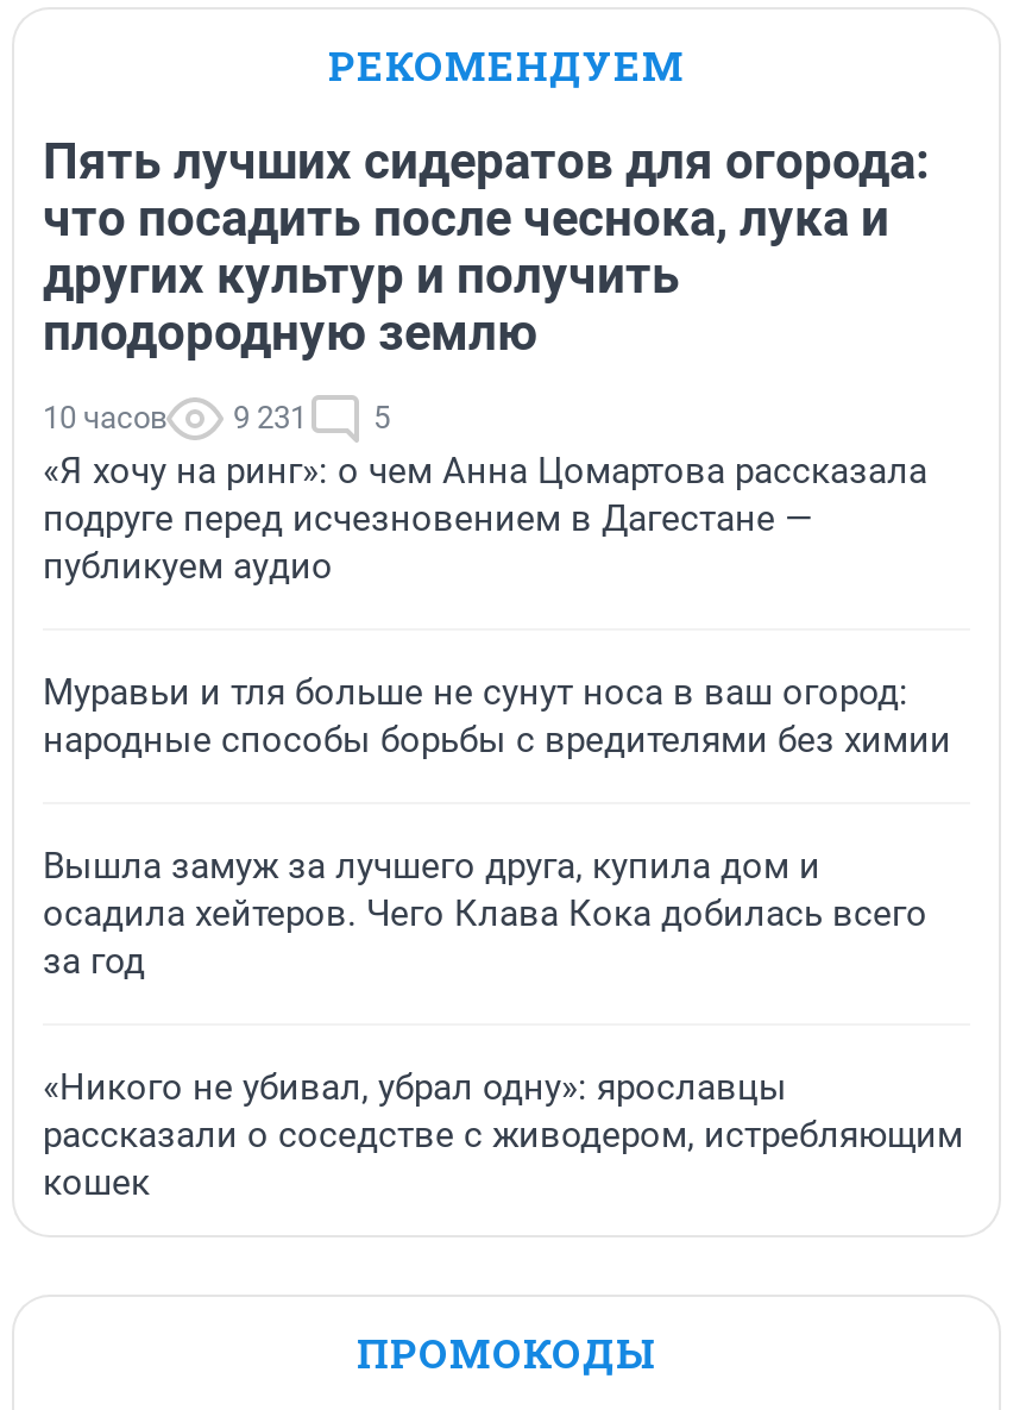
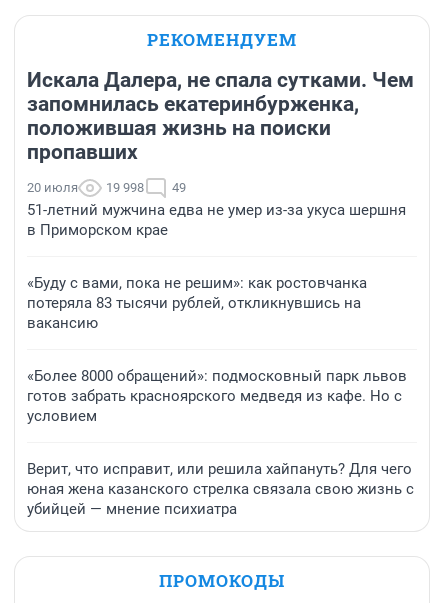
[43,134,930,362] Пять лучших сидератов для огорода: | что посадить после чеснока, лука и | других культур и получить | плодородную землю -> [27,68,414,164] Искала Далера, не спала сутками. Чем | запомнилась екатеринбурженка, | положившая жизнь на поиски | пропавших
[43,400,927,588] 10 часов | 9 231 | 5 | «Я хочу на ринг»: о чем Анна Цомартова рассказала | подруге перед исчезновением в Дагестане — | публикуем аудио -> [27,180,406,239] 20 июля | 19 998 | 49 | 51-летний мужчина едва не умер из-за укуса шершня | в Приморском крае
[43,671,951,762] Муравьи и тля больше не сунут носа в ваш огород: | народные способы борьбы с вредителями без химии -> [27,274,367,332] «Буду с вами, пока не решим»: как ростовчанка | потеряла 83 тысячи рублей, откликнувшись на | вакансию
[43,845,927,983] Вышла замуж за лучшего друга, купила дом и | осадила хейтеров. Чего Клава Кока добилась всего | за год -> [27,367,407,425] «Более 8000 обращений»: подмосковный парк львов | готов забрать красноярского медведя из кафе. Но с | условием
[43,1066,963,1204] «Никого не убивал, убрал одну»: ярославцы | рассказали о соседстве с живодером, истребляющим | кошек -> [27,460,414,518] Верит, что исправит, или решила хайпануть? Для чего | юная жена казанского стрелка связала свою жизнь с | убийцей — мнение психиатра

